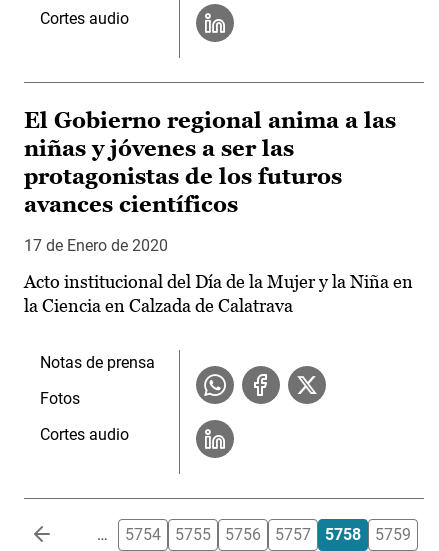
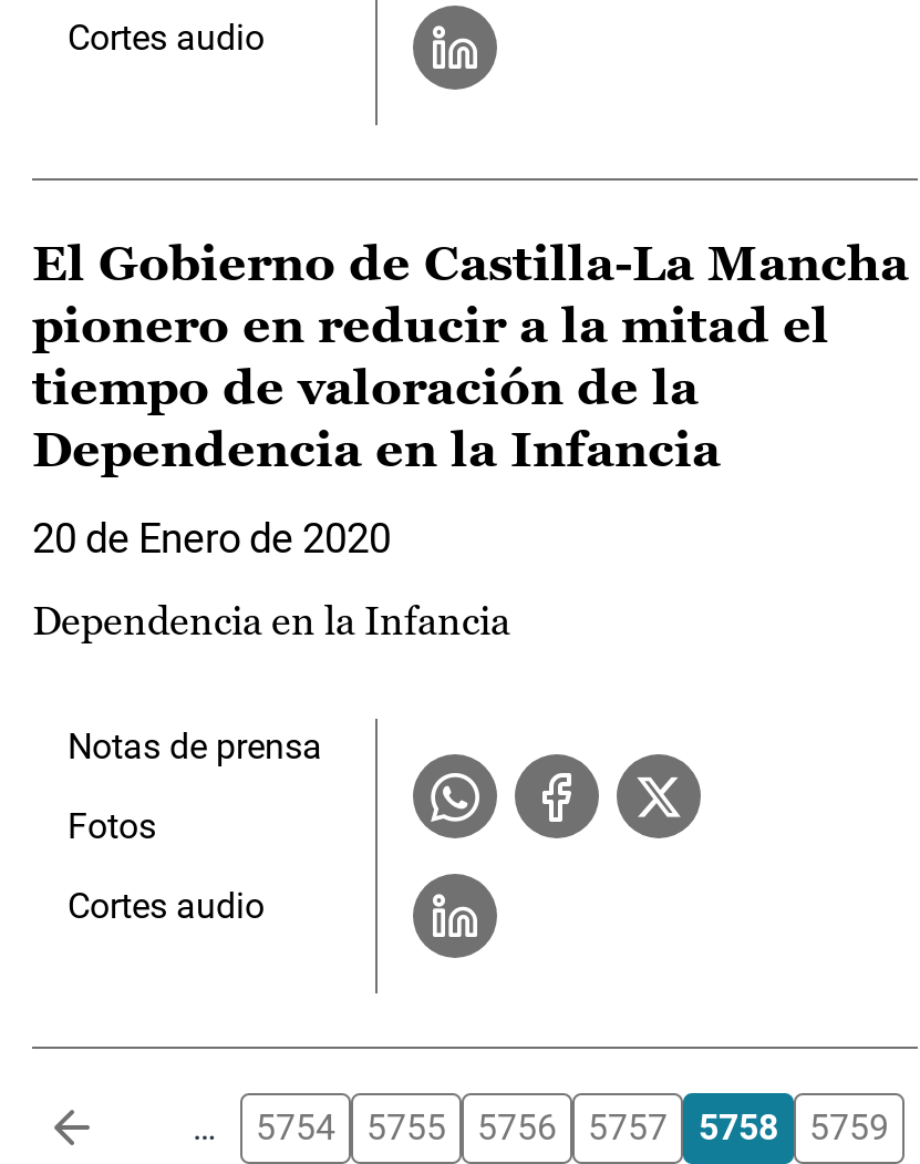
[24,108,396,217] El Gobierno regional anima a las | niñas y jóvenes a ser las | protagonistas de los futuros | avances científicos -> [32,236,909,478] El Gobierno de Castilla-La Mancha | pionero en reducir a la mitad el | tiempo de valoración de la | Dependencia en la Infancia
[24,236,168,255] 17 de Enero de 2020 -> [32,515,391,562] 20 de Enero de 2020
[24,271,413,316] Acto institucional del Día de la Mujer y la Niña en | la Ciencia en Calzada de Calatrava -> [32,597,510,644] Dependencia en la Infancia

